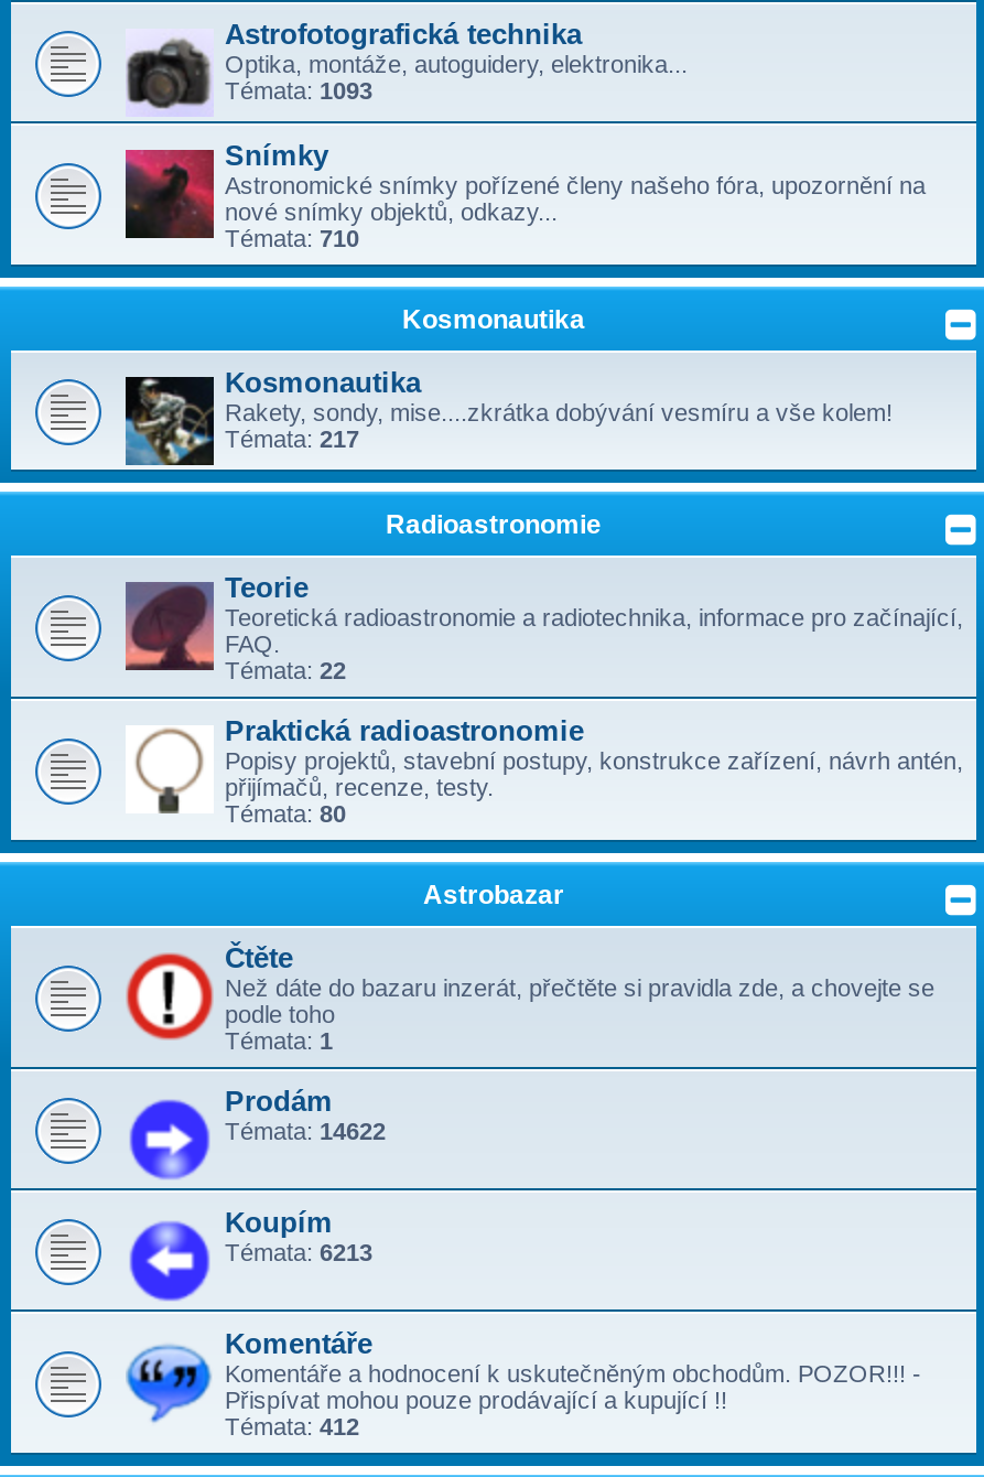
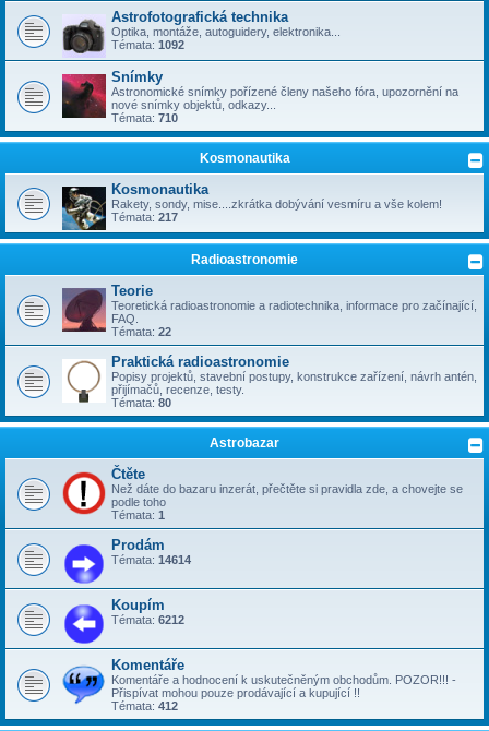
[225,77,372,104] Témata: 1093 -> [111,38,184,51] Témata: 1092
[225,1118,386,1144] Témata: 14622 -> [111,553,191,566] Témata: 14614
[225,1239,372,1265] Témata: 6213 -> [111,613,184,626] Témata: 6212

